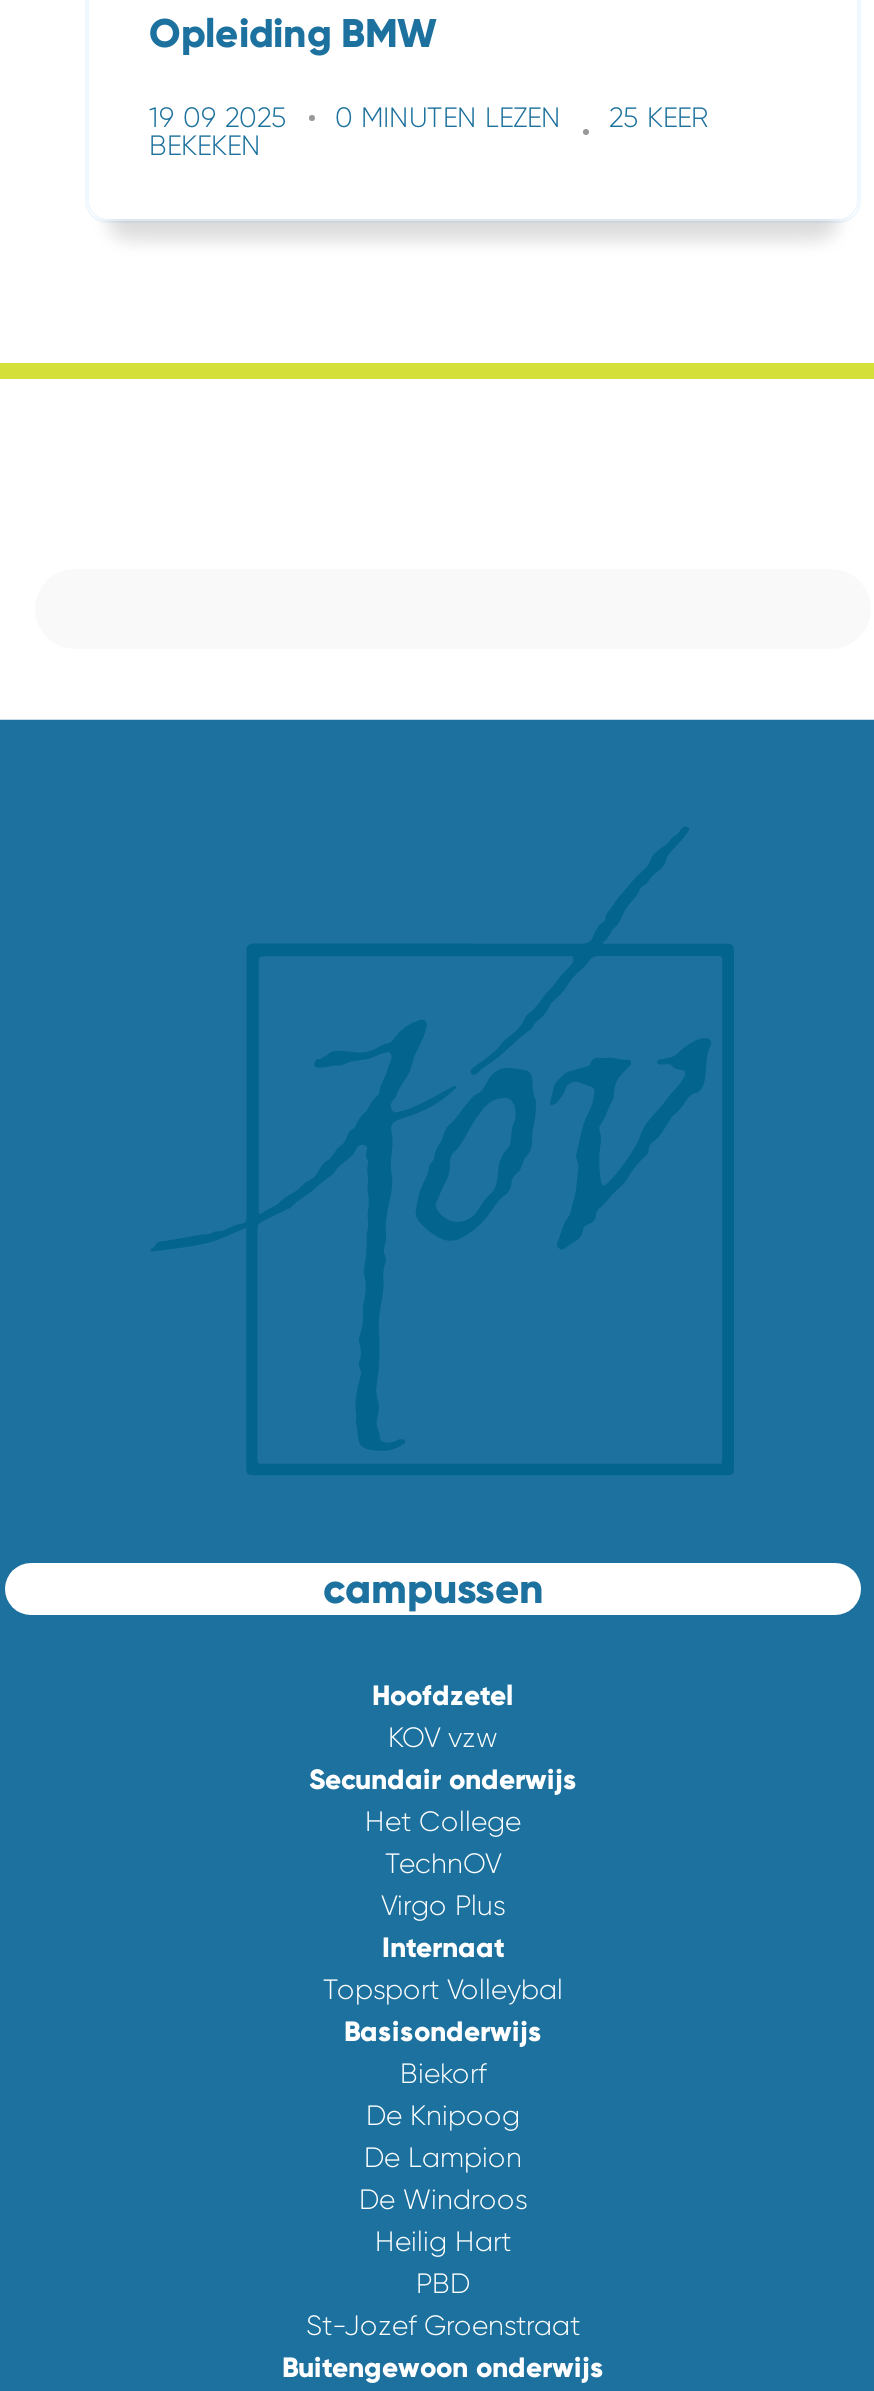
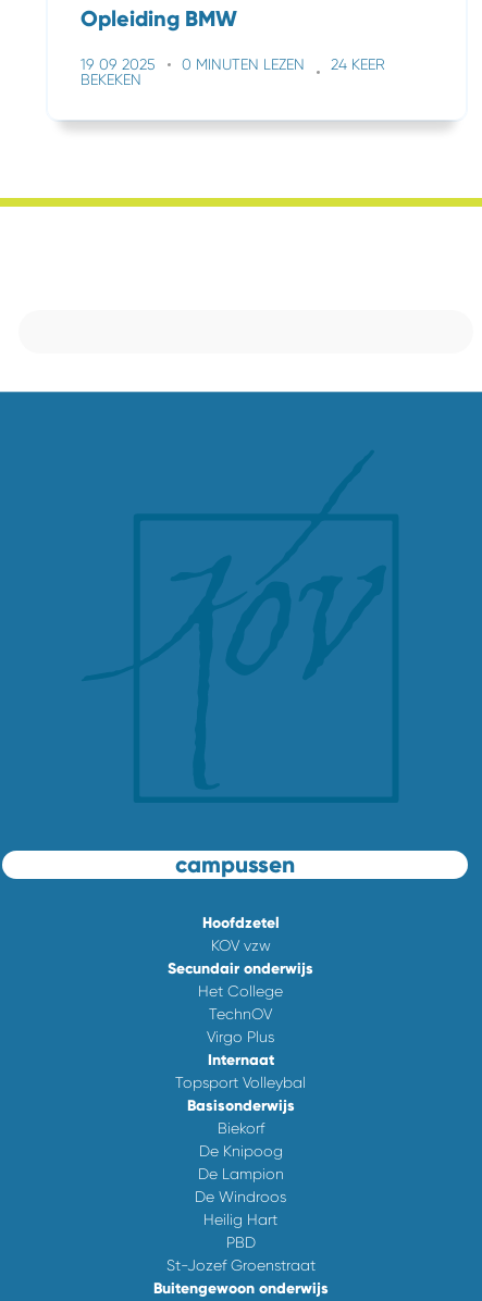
[609,102,709,134] 25 KEER -> [331,56,385,73] 24 KEER

